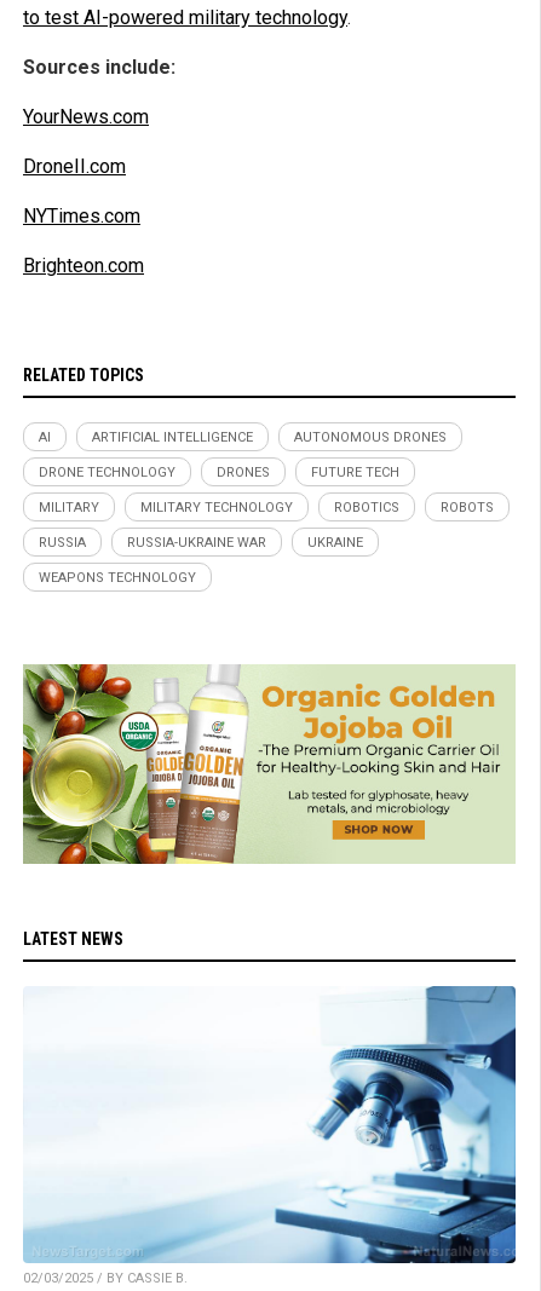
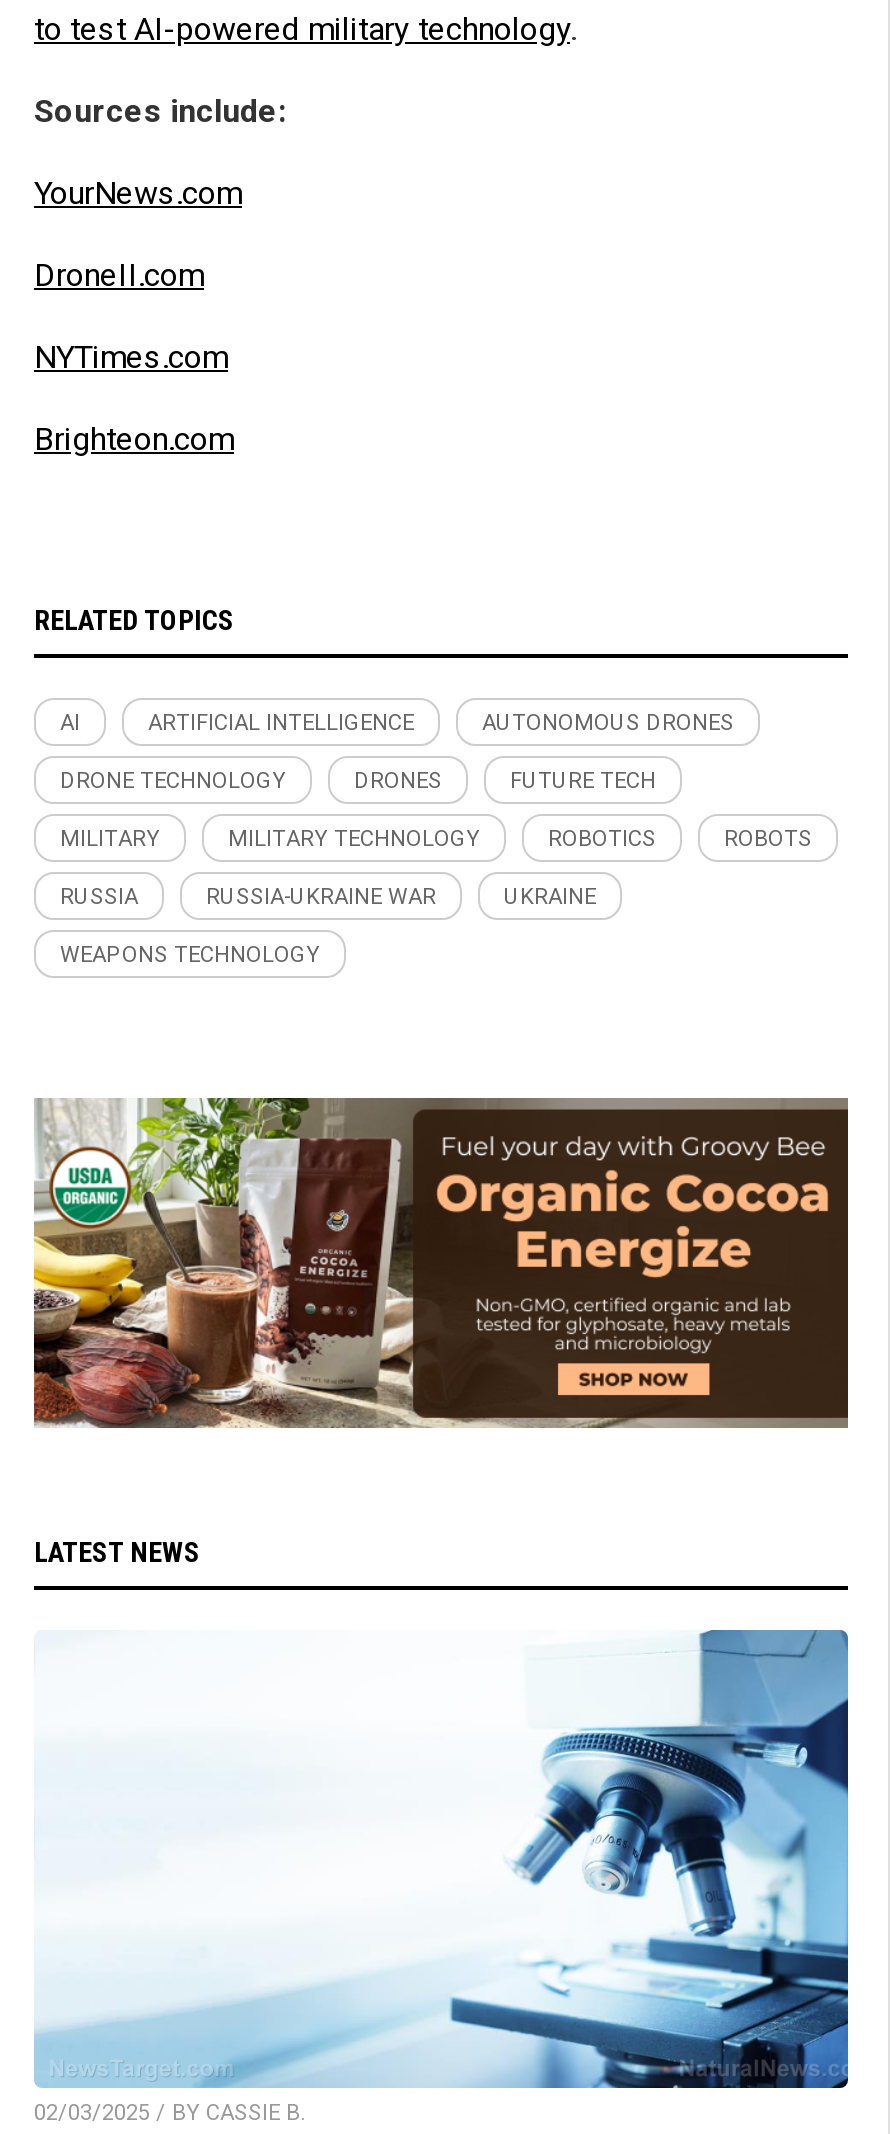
[22,663,516,865] [image] -> [32,1096,850,1430] [image]

